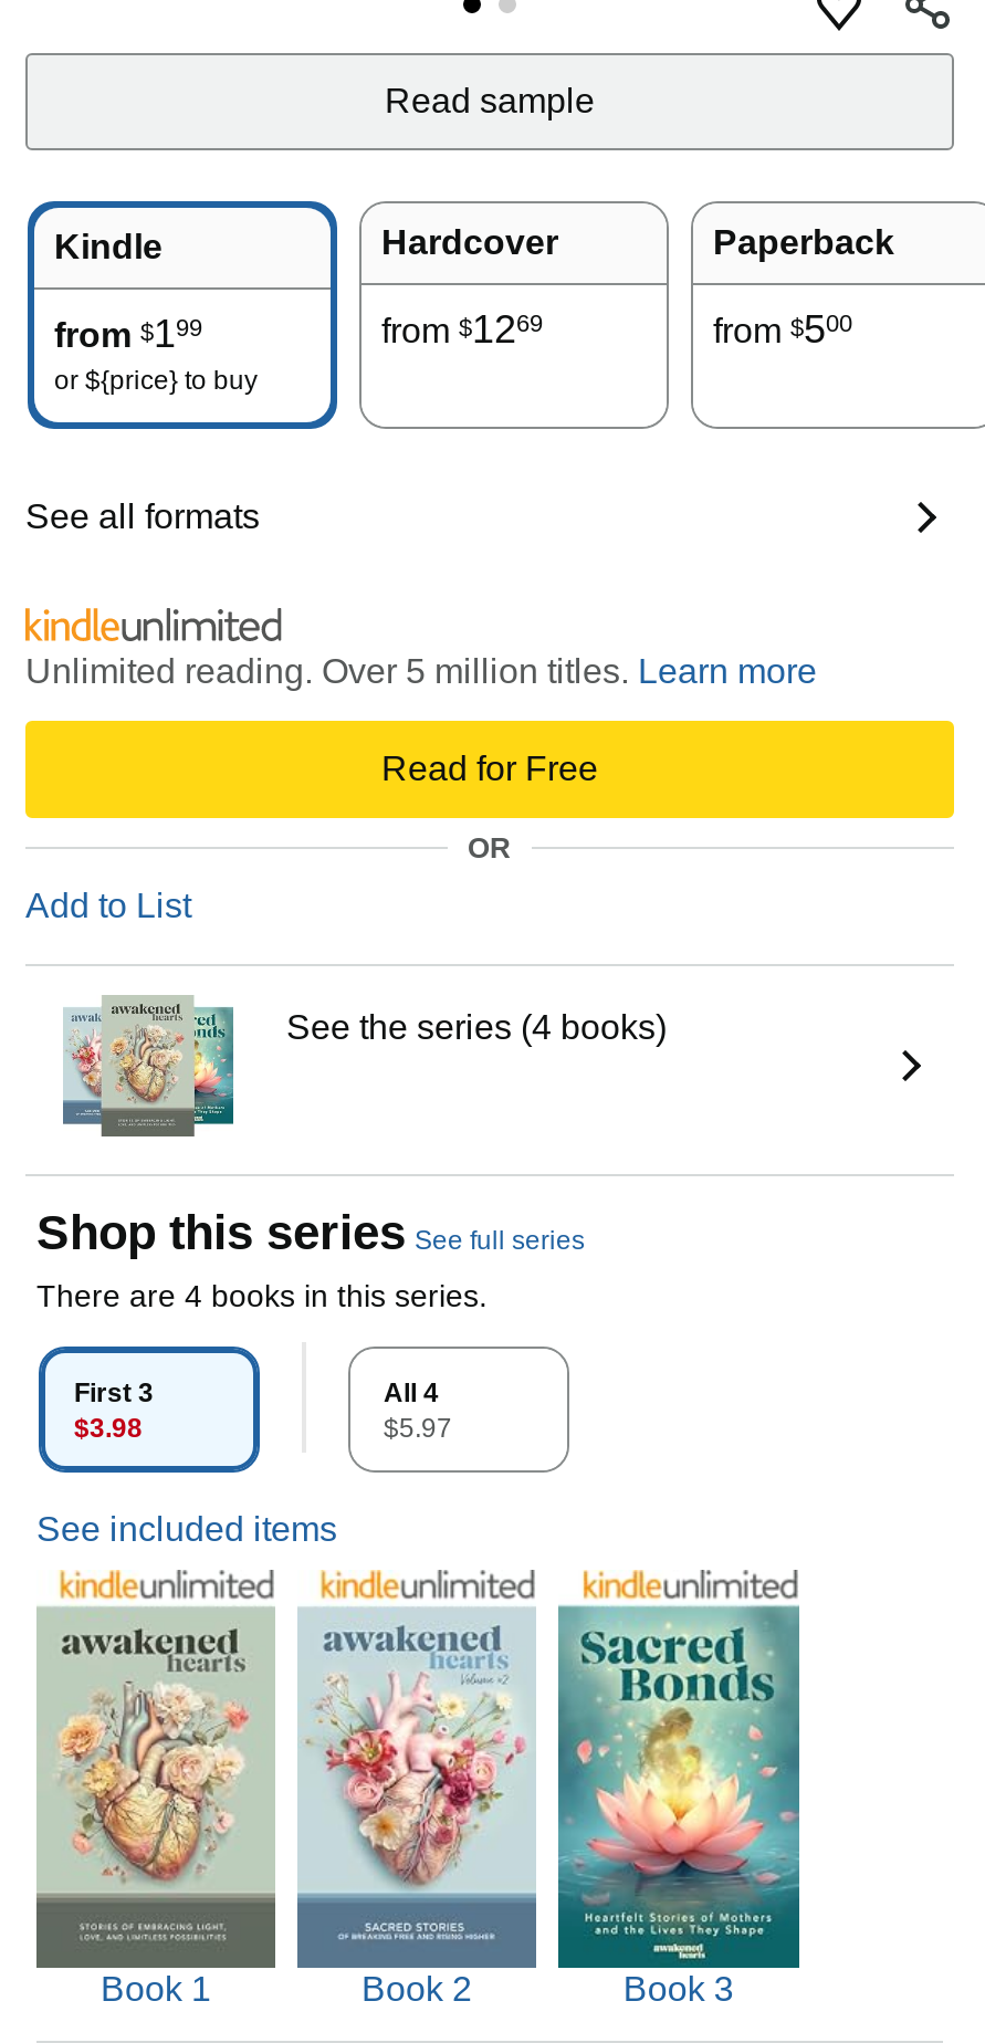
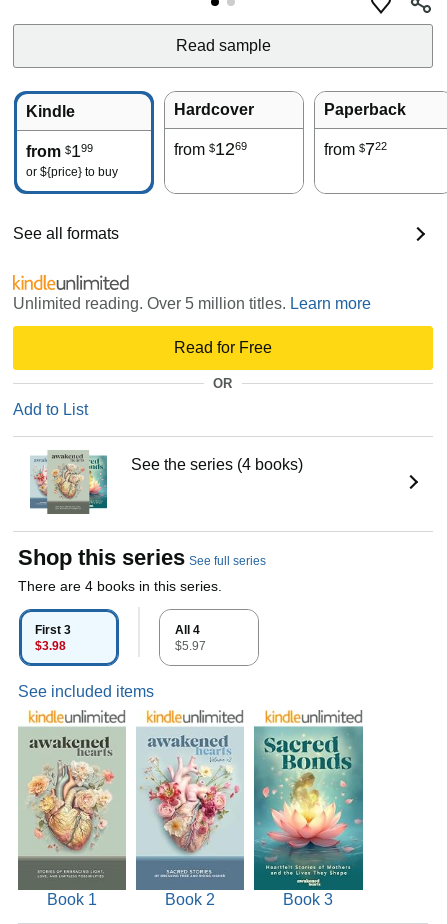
[713,308,852,352] from $500 -> [324,139,387,159] from $722

